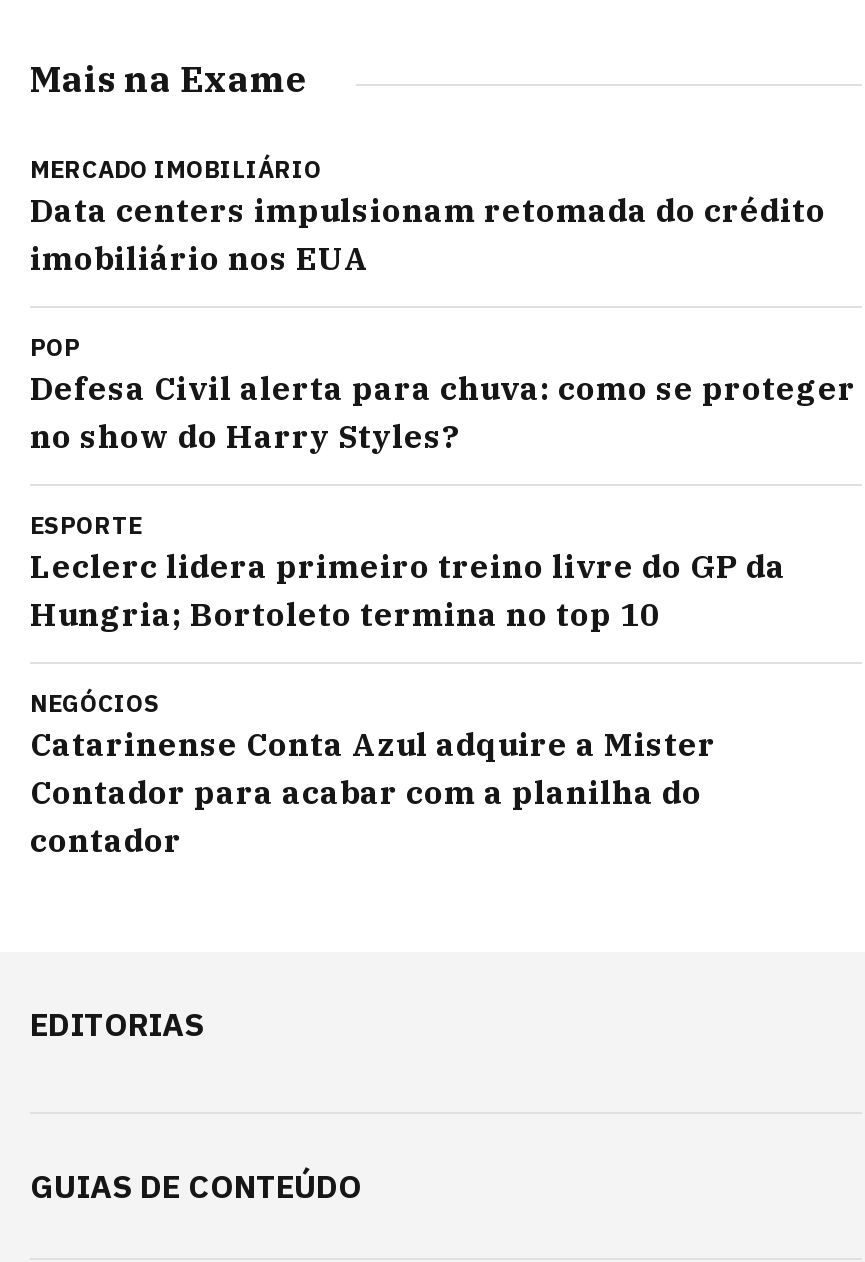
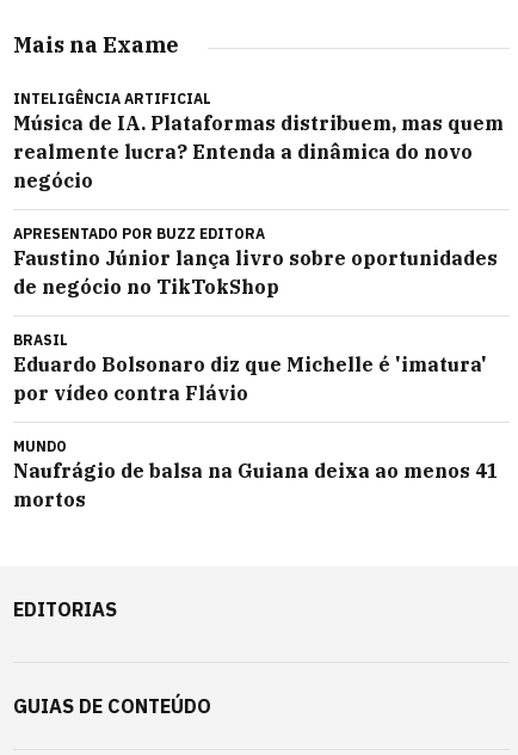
[30,154,826,278] MERCADO IMOBILIÁRIO | Data centers impulsionam retomada do crédito | imobiliário nos EUA -> [13,90,504,192] INTELIGÊNCIA ARTIFICIAL | Música de IA. Plataformas distribuem, mas quem | realmente lucra? Entenda a dinâmica do novo | negócio
[30,332,856,456] POP | Defesa Civil alerta para chuva: como se proteger | no show do Harry Styles? -> [13,225,498,299] APRESENTADO POR BUZZ EDITORA | Faustino Júnior lança livro sobre oportunidades | de negócio no TikTokShop
[30,510,786,634] ESPORTE | Leclerc lidera primeiro treino livre do GP da | Hungria; Bortoleto termina no top 10 -> [13,331,487,405] BRASIL | Eduardo Bolsonaro diz que Michelle é 'imatura' | por vídeo contra Flávio
[30,688,716,860] NEGÓCIOS | Catarinense Conta Azul adquire a Mister | Contador para acabar com a planilha do | contador -> [13,437,499,511] MUNDO | Naufrágio de balsa na Guiana deixa ao menos 41 | mortos

